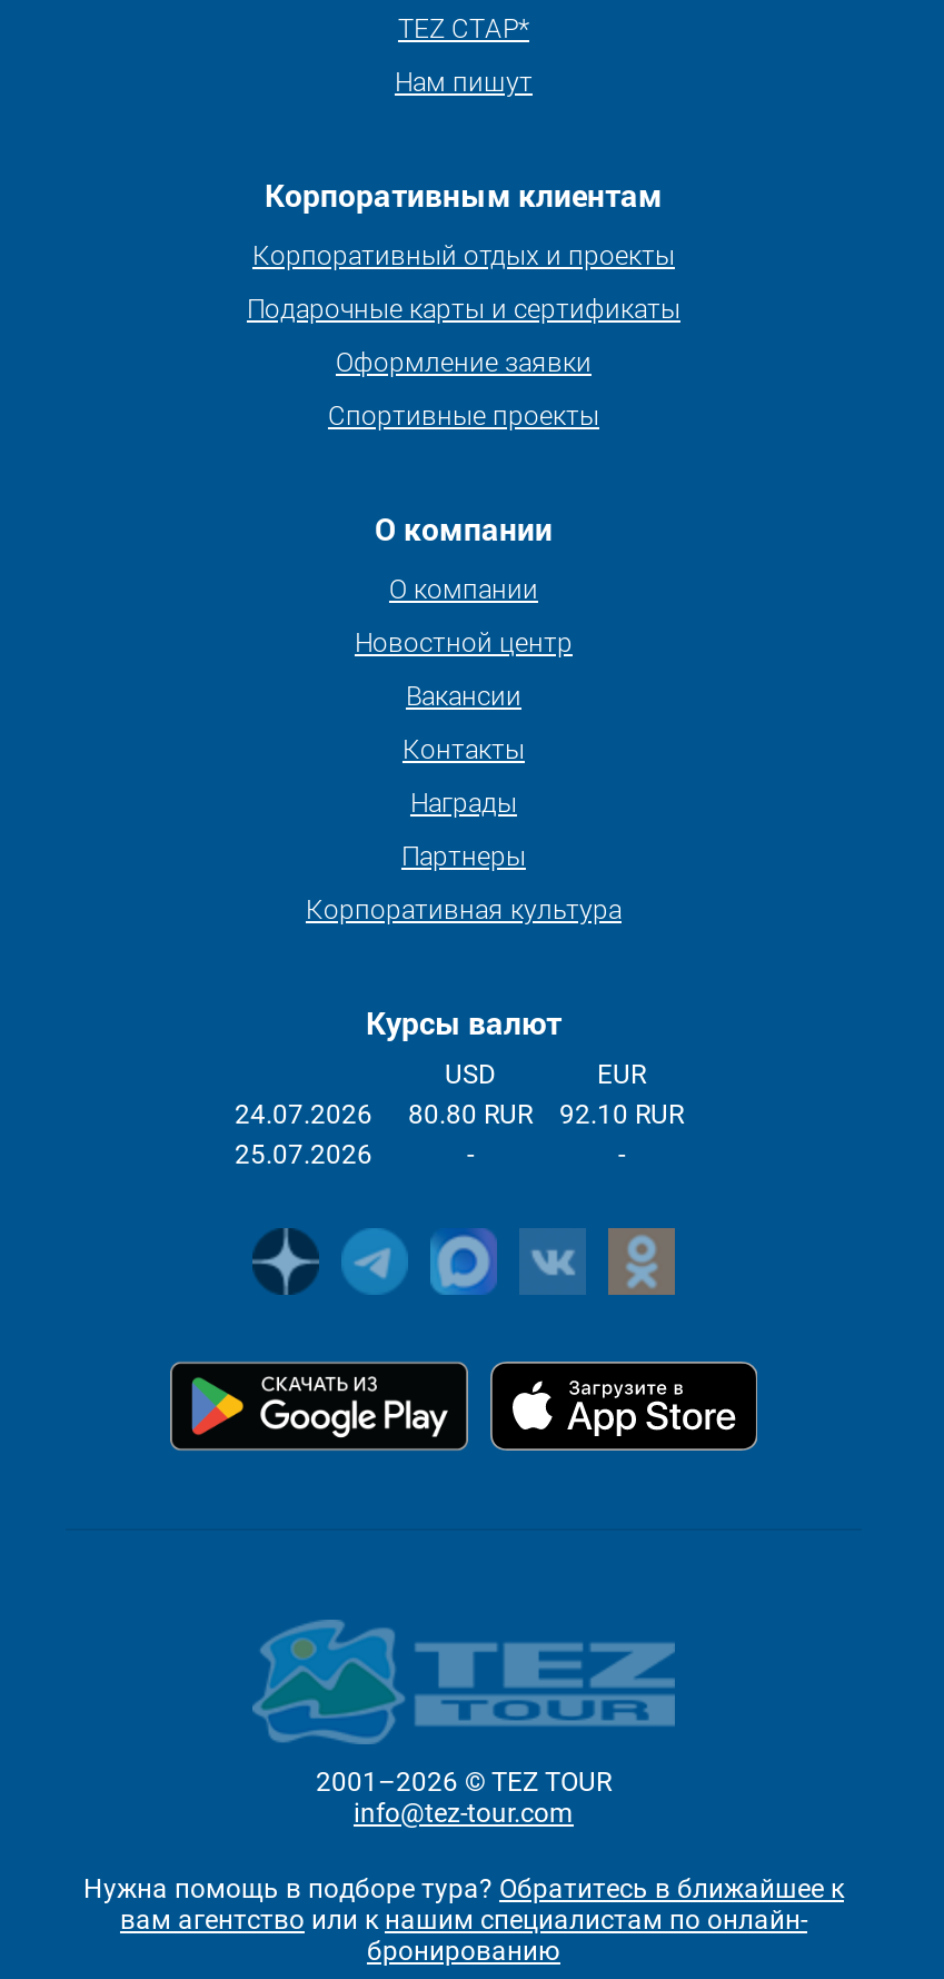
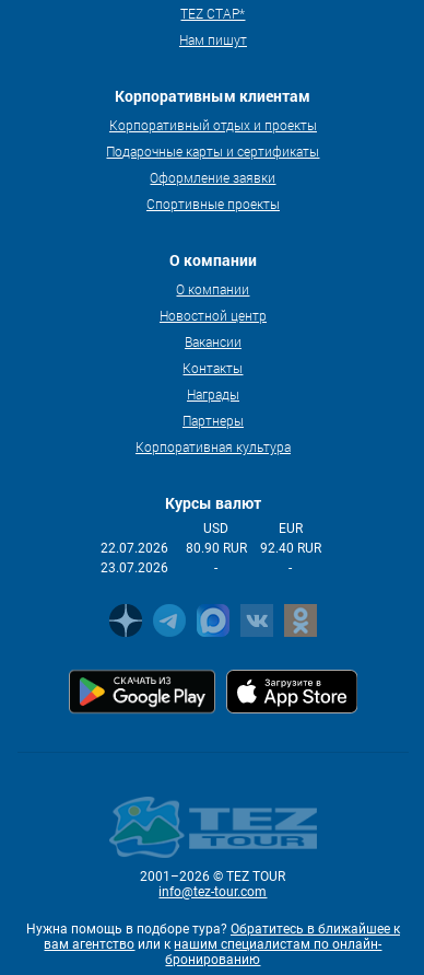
[235,1099,372,1130] 24.07.2026 -> [101,541,168,556] 22.07.2026
[408,1099,533,1130] 80.80 RUR -> [186,541,247,556] 80.90 RUR
[559,1099,684,1130] 92.10 RUR -> [260,541,321,556] 92.40 RUR
[235,1139,372,1170] 25.07.2026 -> [101,560,168,576] 23.07.2026

